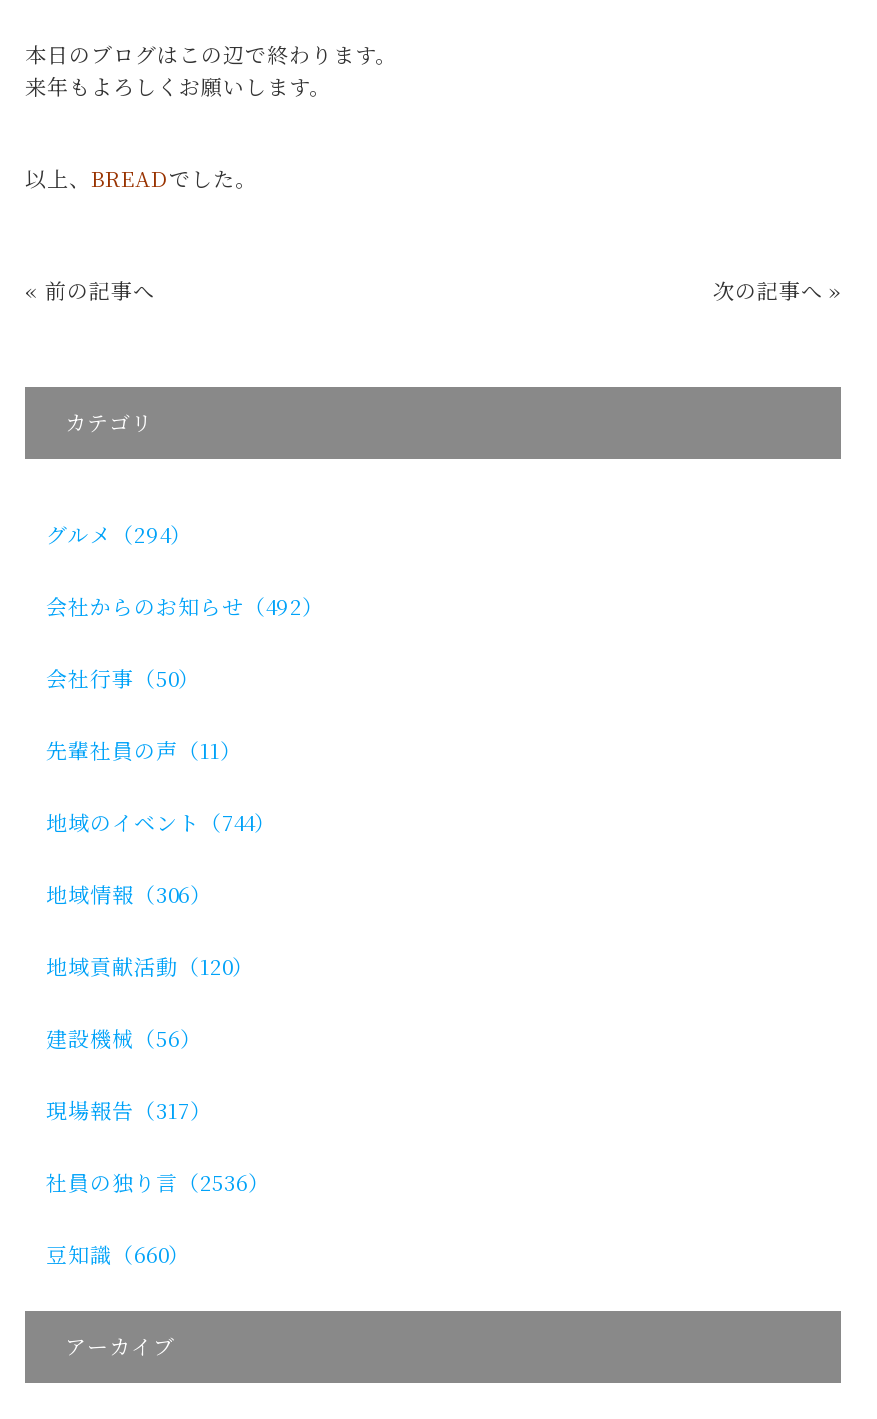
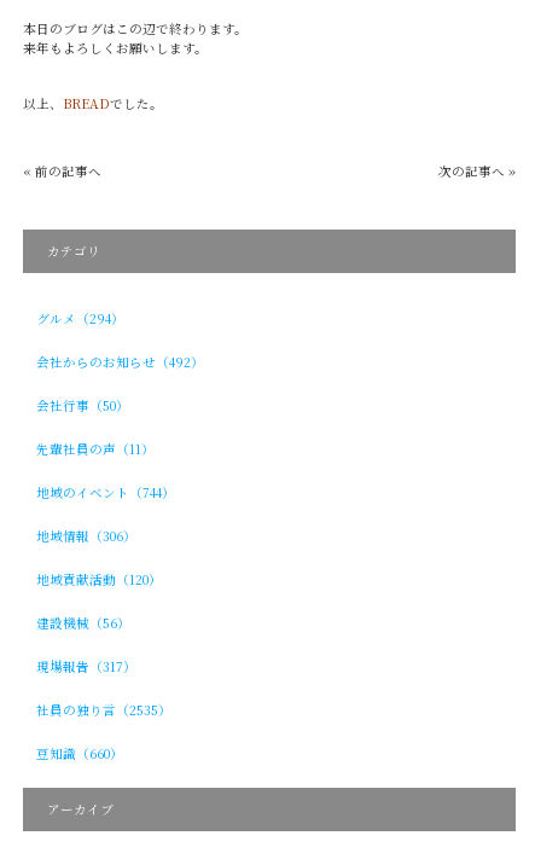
[46,1167,270,1197] 社員の独り言（2536） -> [36,701,171,719] 社員の独り言（2535）

